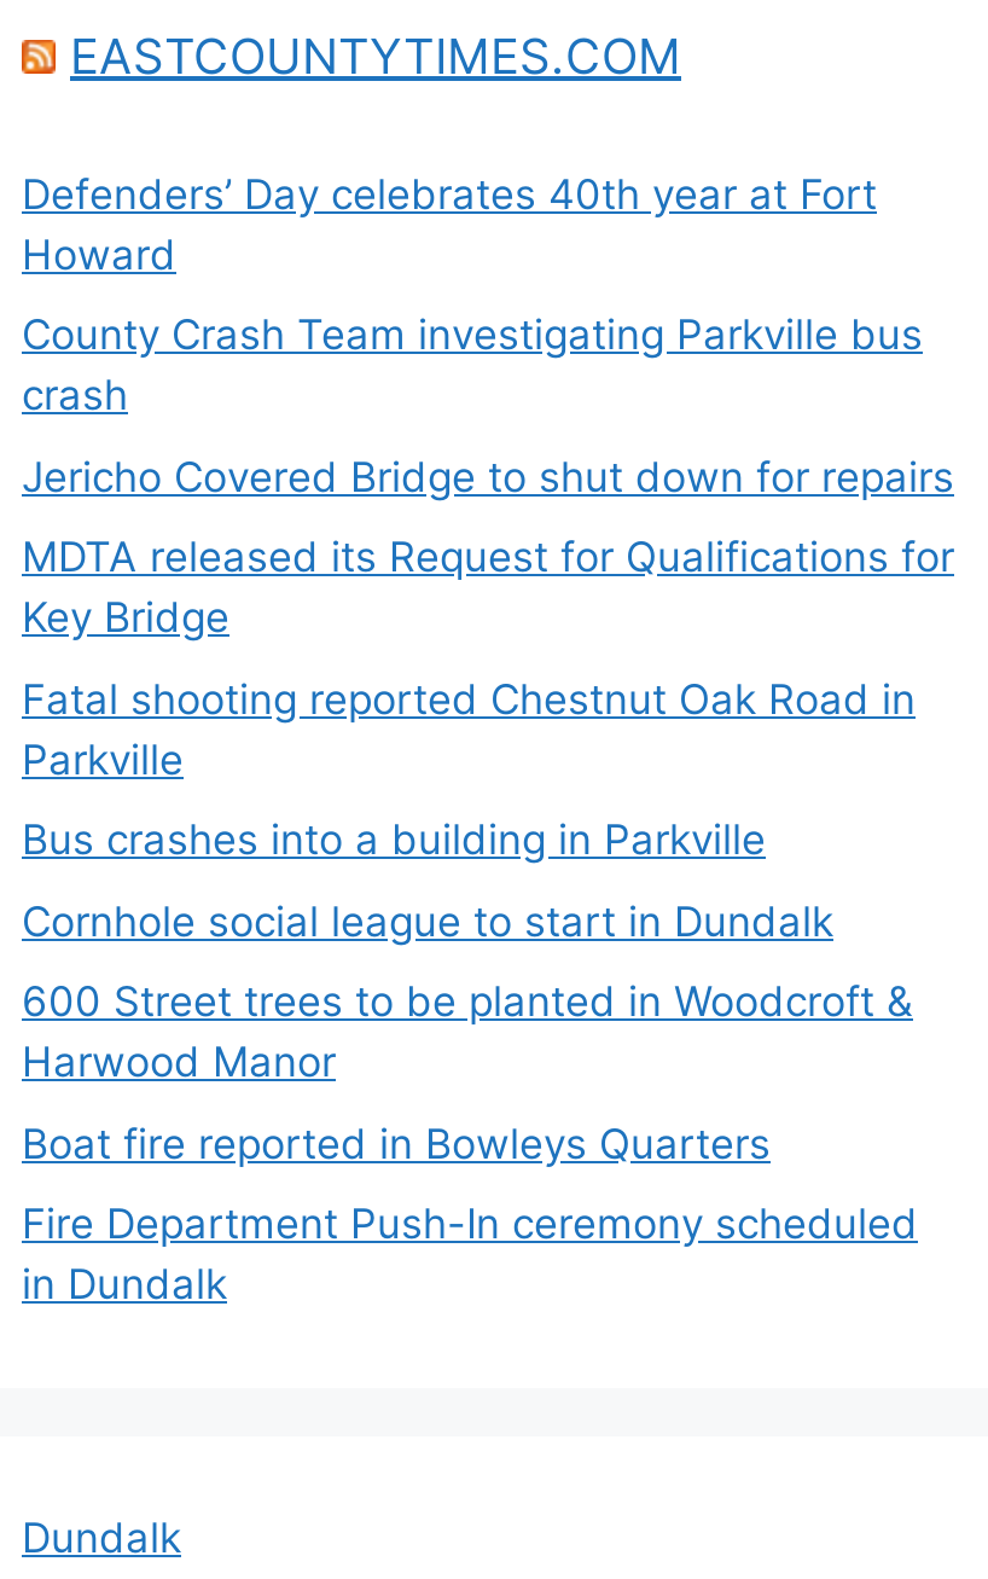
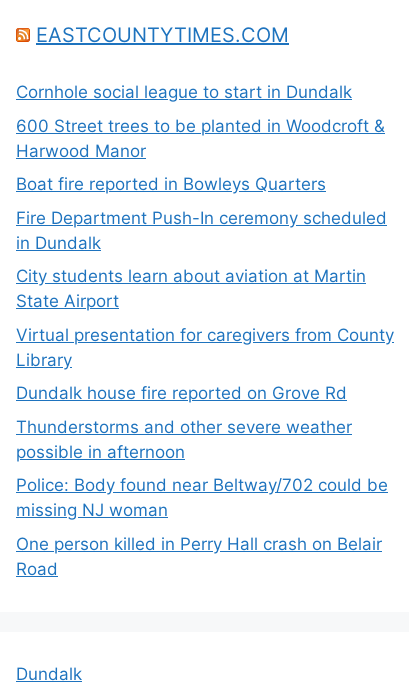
[22,170,954,864] Defenders’ Day celebrates 40th year at Fort | Howard | County Crash Team investigating Parkville bus | crash | Jericho Covered Bridge to shut down for repairs | MDTA released its Request for Qualifications for | Key Bridge | Fatal shooting reported Chestnut Oak Road in | Parkville | Bus crashes into a building in Parkville -> none
moved [22,897,918,1309] -> [16,82,387,253]: Cornhole social league to start in Dundalk | 600 Street trees to be planted in Woodcroft & | Harwood Manor | Boat fire reported in Bowleys Quarters | Fire Department Push-In ceremony scheduled | in Dundalk
none -> [16,266,394,579] City students learn about aviation at Martin | State Airport | Virtual presentation for caregivers from County | Library | Dundalk house fire reported on Grove Rd | Thunderstorms and other severe weather | possible in afternoon | Police: Body found near Beltway/702 could be | missing NJ woman | One person killed in Perry Hall crash on Belair | Road

